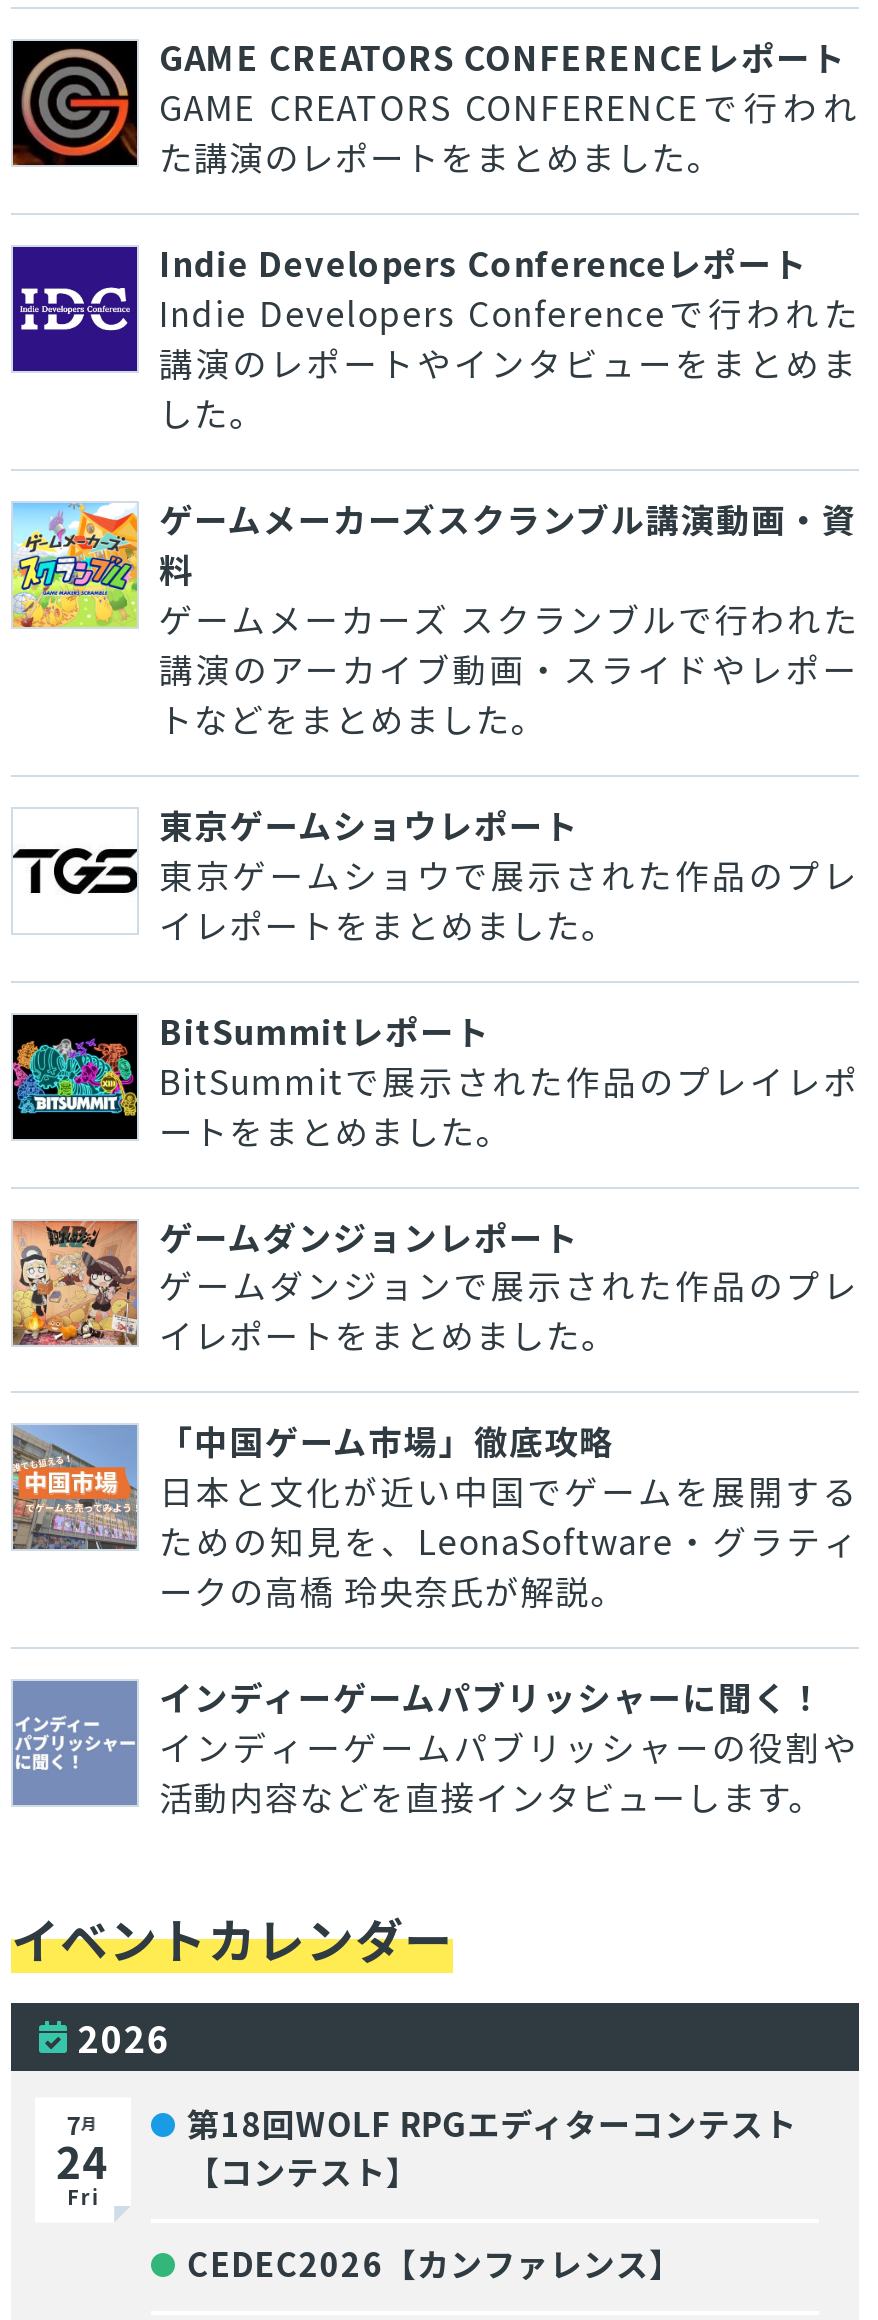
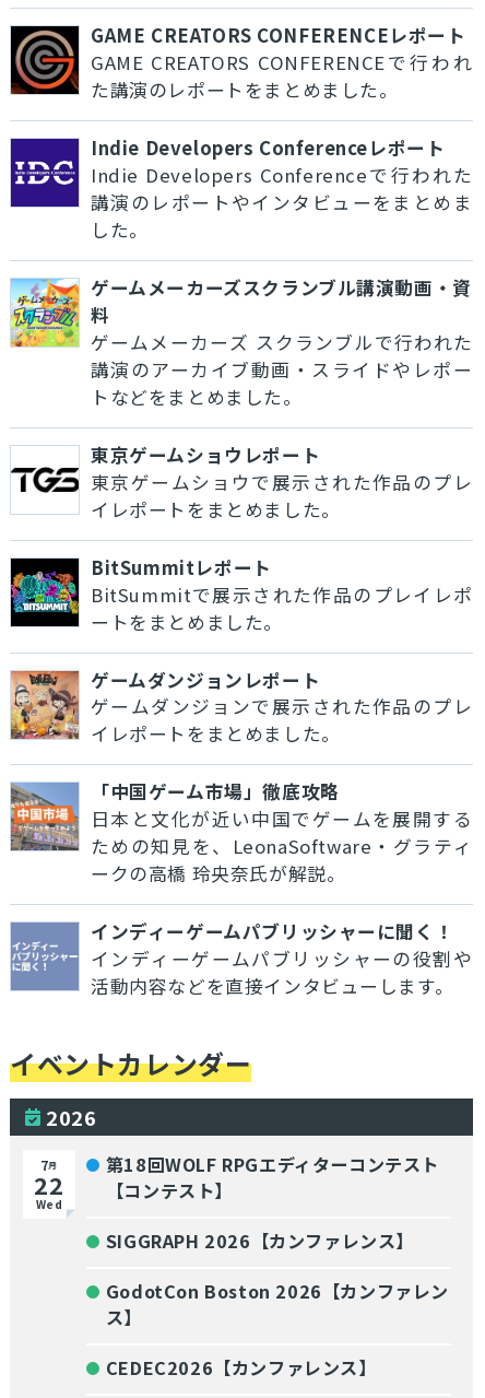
[56,2130,110,2212] 24 | Fri -> [34,1168,64,1213] 22 | Wed
none -> [106,1228,449,1331] SIGGRAPH 2026【カンファレンス】 | GodotCon Boston 2026【カンファレン | ス】

